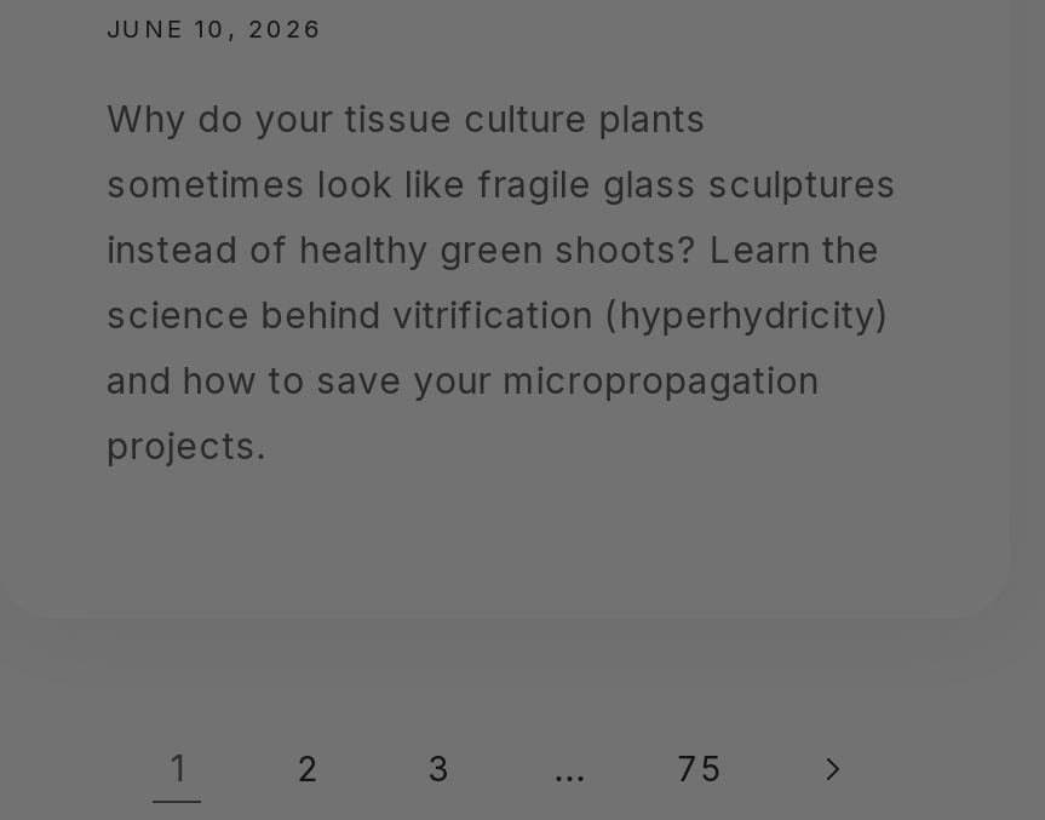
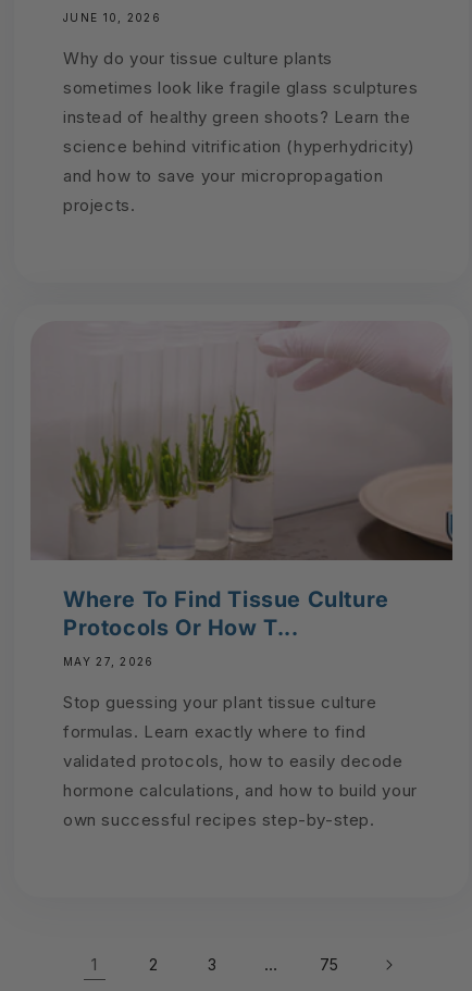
none -> [30,320,454,830] [image] | Where To Find Tissue Culture | Protocols Or How T... | MAY 27, 2026 | Stop guessing your plant tissue culture | formulas. Learn exactly where to find | validated protocols, how to easily decode | hormone calculations, and how to build your | own successful recipes step-by-step.

